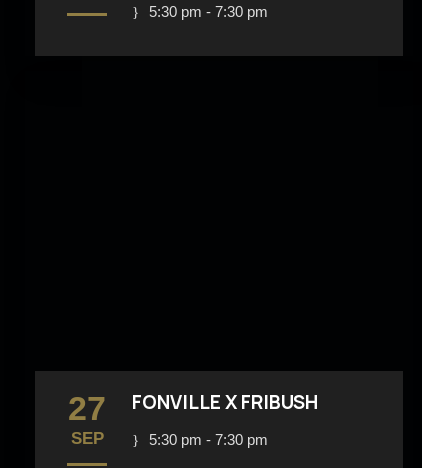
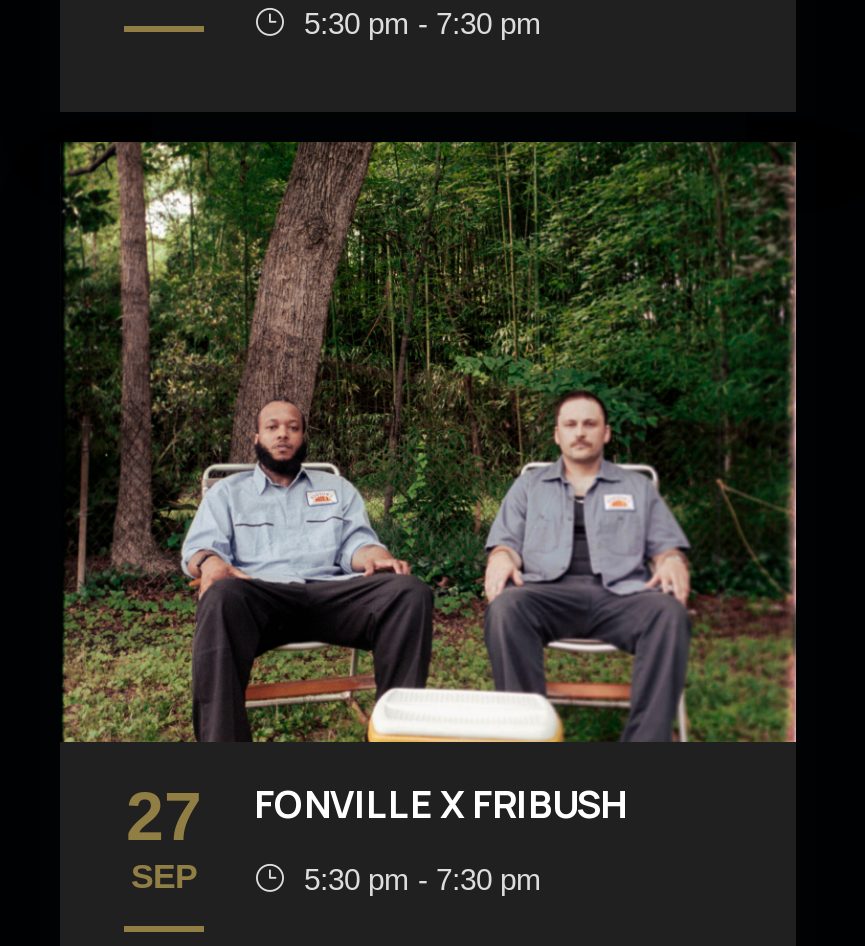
none -> [60,140,798,744] [image]

